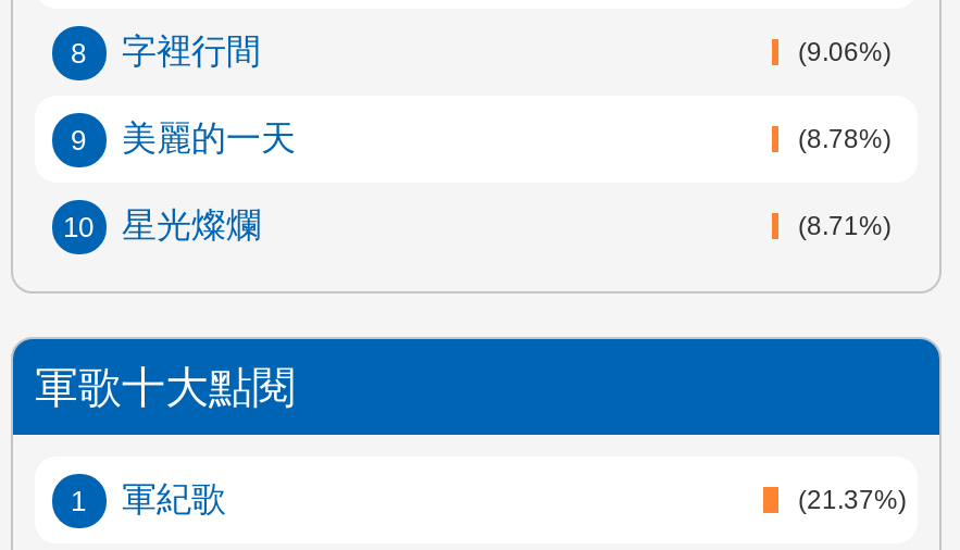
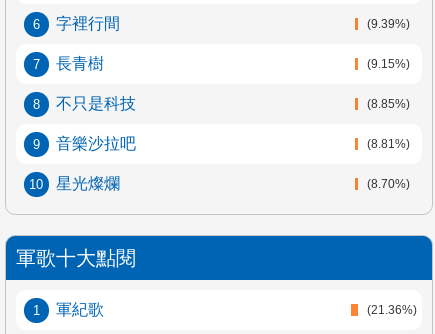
[122,37,892,157] (9.06%) | 美麗的一天 | (8.78%) -> [56,17,410,152] (9.39%) | 長青樹 | (9.15%) | 不只是科技 | (8.85%) | 音樂沙拉吧 | (8.81%)
[798,211,892,242] (8.71%) -> [367,177,410,191] (8.70%)
[798,485,907,515] (21.37%) -> [367,303,417,317] (21.36%)

